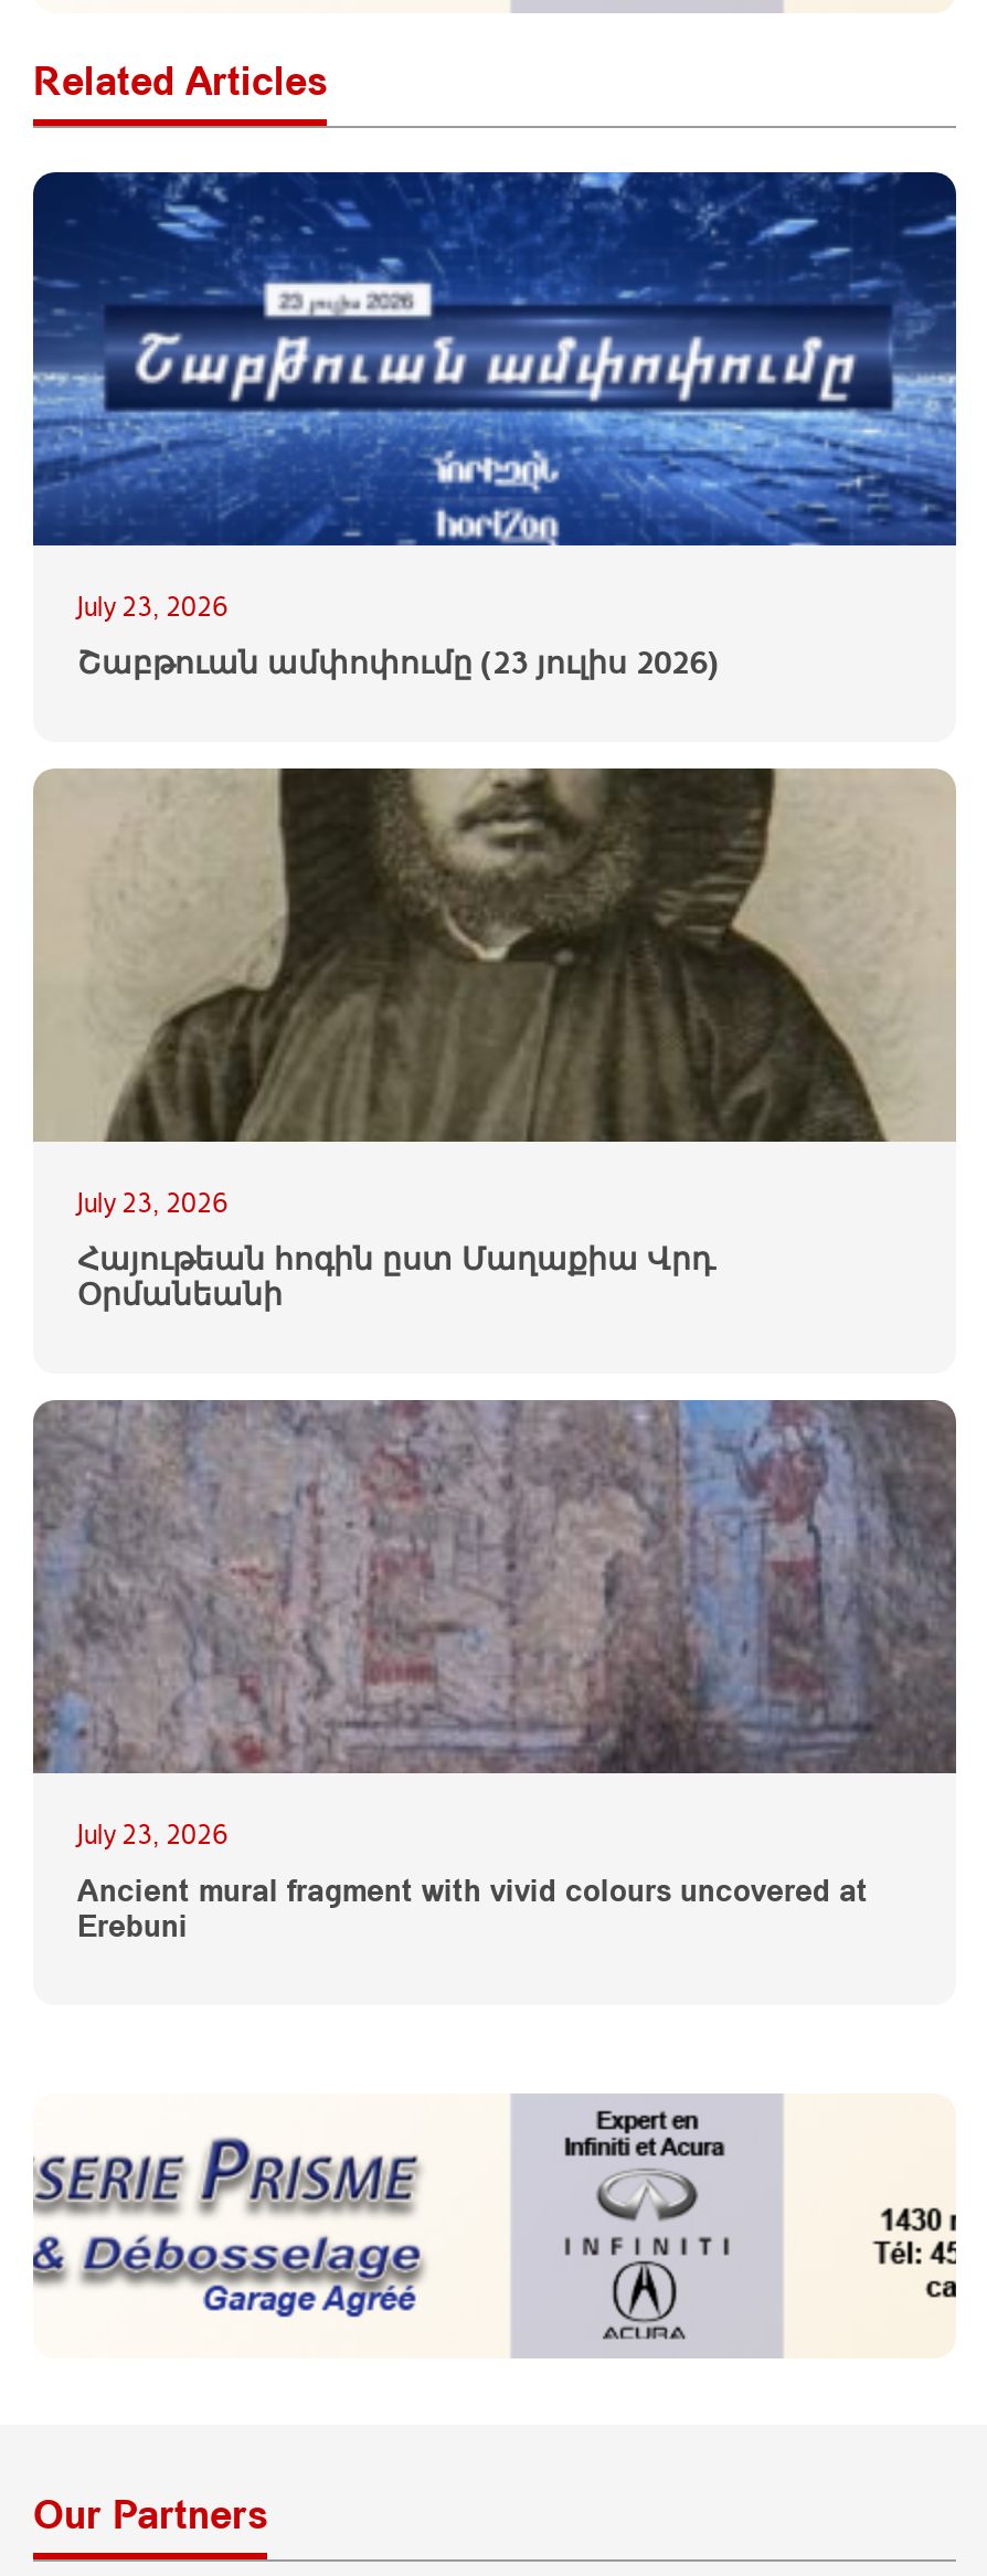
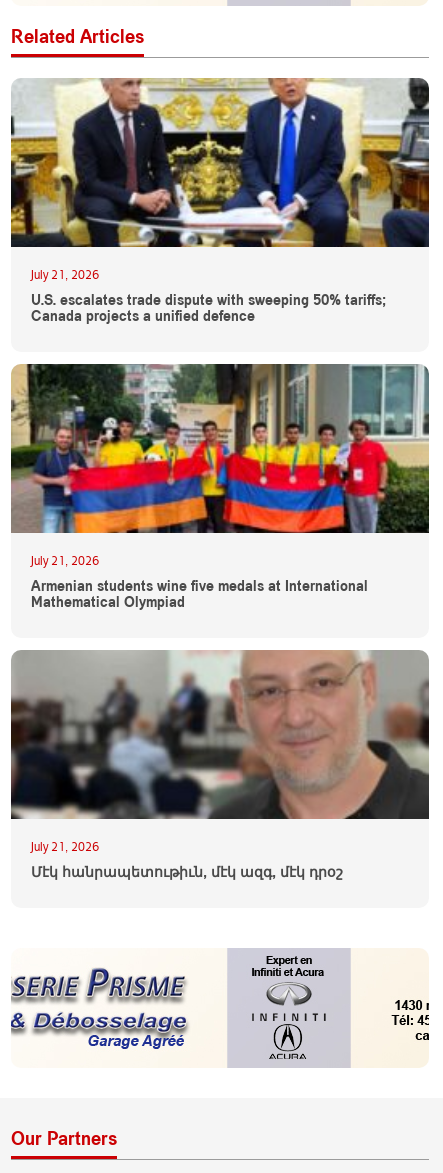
[31,170,958,623] [image] | July 23, 2026 -> [10,77,430,282] [image] | July 21, 2026
[77,643,718,681] Շաբթուան ամփոփումը (23 յուլիս 2026) -> [31,291,386,324] U.S. escalates trade dispute with sweeping 50% tariffs; | Canada projects a unified defence
[31,766,956,1219] [image] | July 23, 2026 -> [10,348,430,568] [image] | July 21, 2026
[77,1239,718,1312] Հայութեան հոգին ըստ Մաղաքիա Վրդ. | Օրմանեանի -> [31,577,368,610] Armenian students wine five medals at International | Mathematical Olympiad
[31,1398,958,1851] [image] | July 23, 2026 -> [10,634,430,854] [image] | July 21, 2026
[77,1871,868,1944] Ancient mural fragment with vivid colours uncovered at | Erebuni -> [31,863,343,880] Մէկ հանրապետութիւն, մէկ ազգ, մէկ դրօշ

